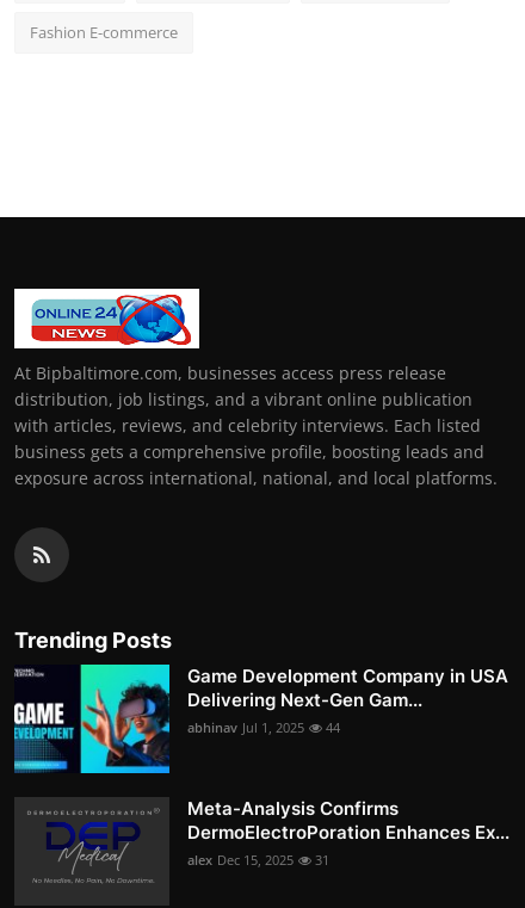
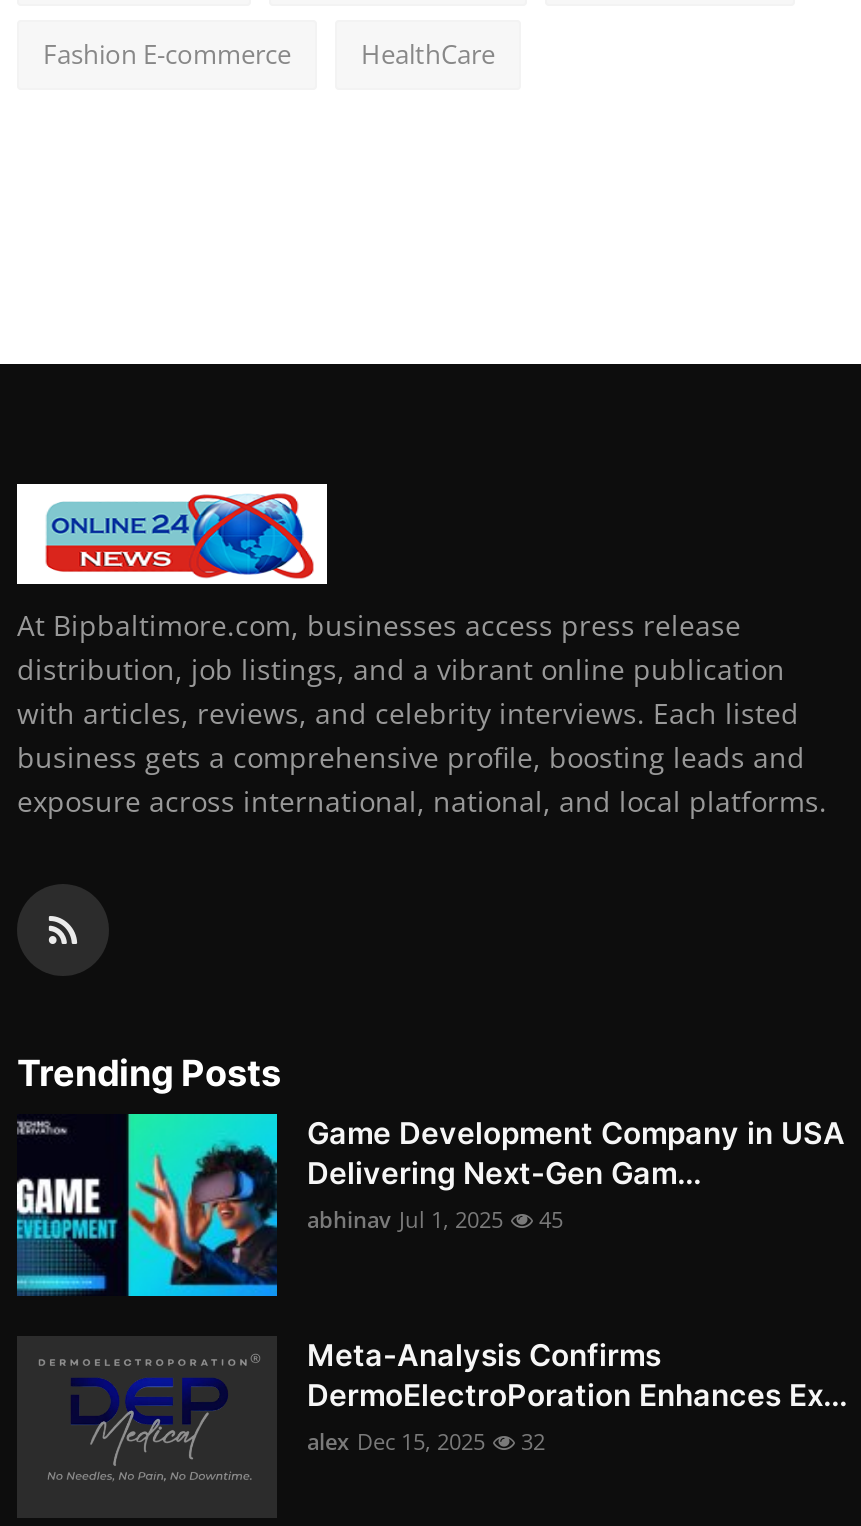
none -> [361,37,495,73] HealthCare
[187,719,340,737] abhinav Jul 1, 2025 44 -> [307,1205,563,1235] abhinav Jul 1, 2025 45
[187,851,329,869] alex Dec 15, 2025 31 -> [307,1427,545,1457] alex Dec 15, 2025 32

